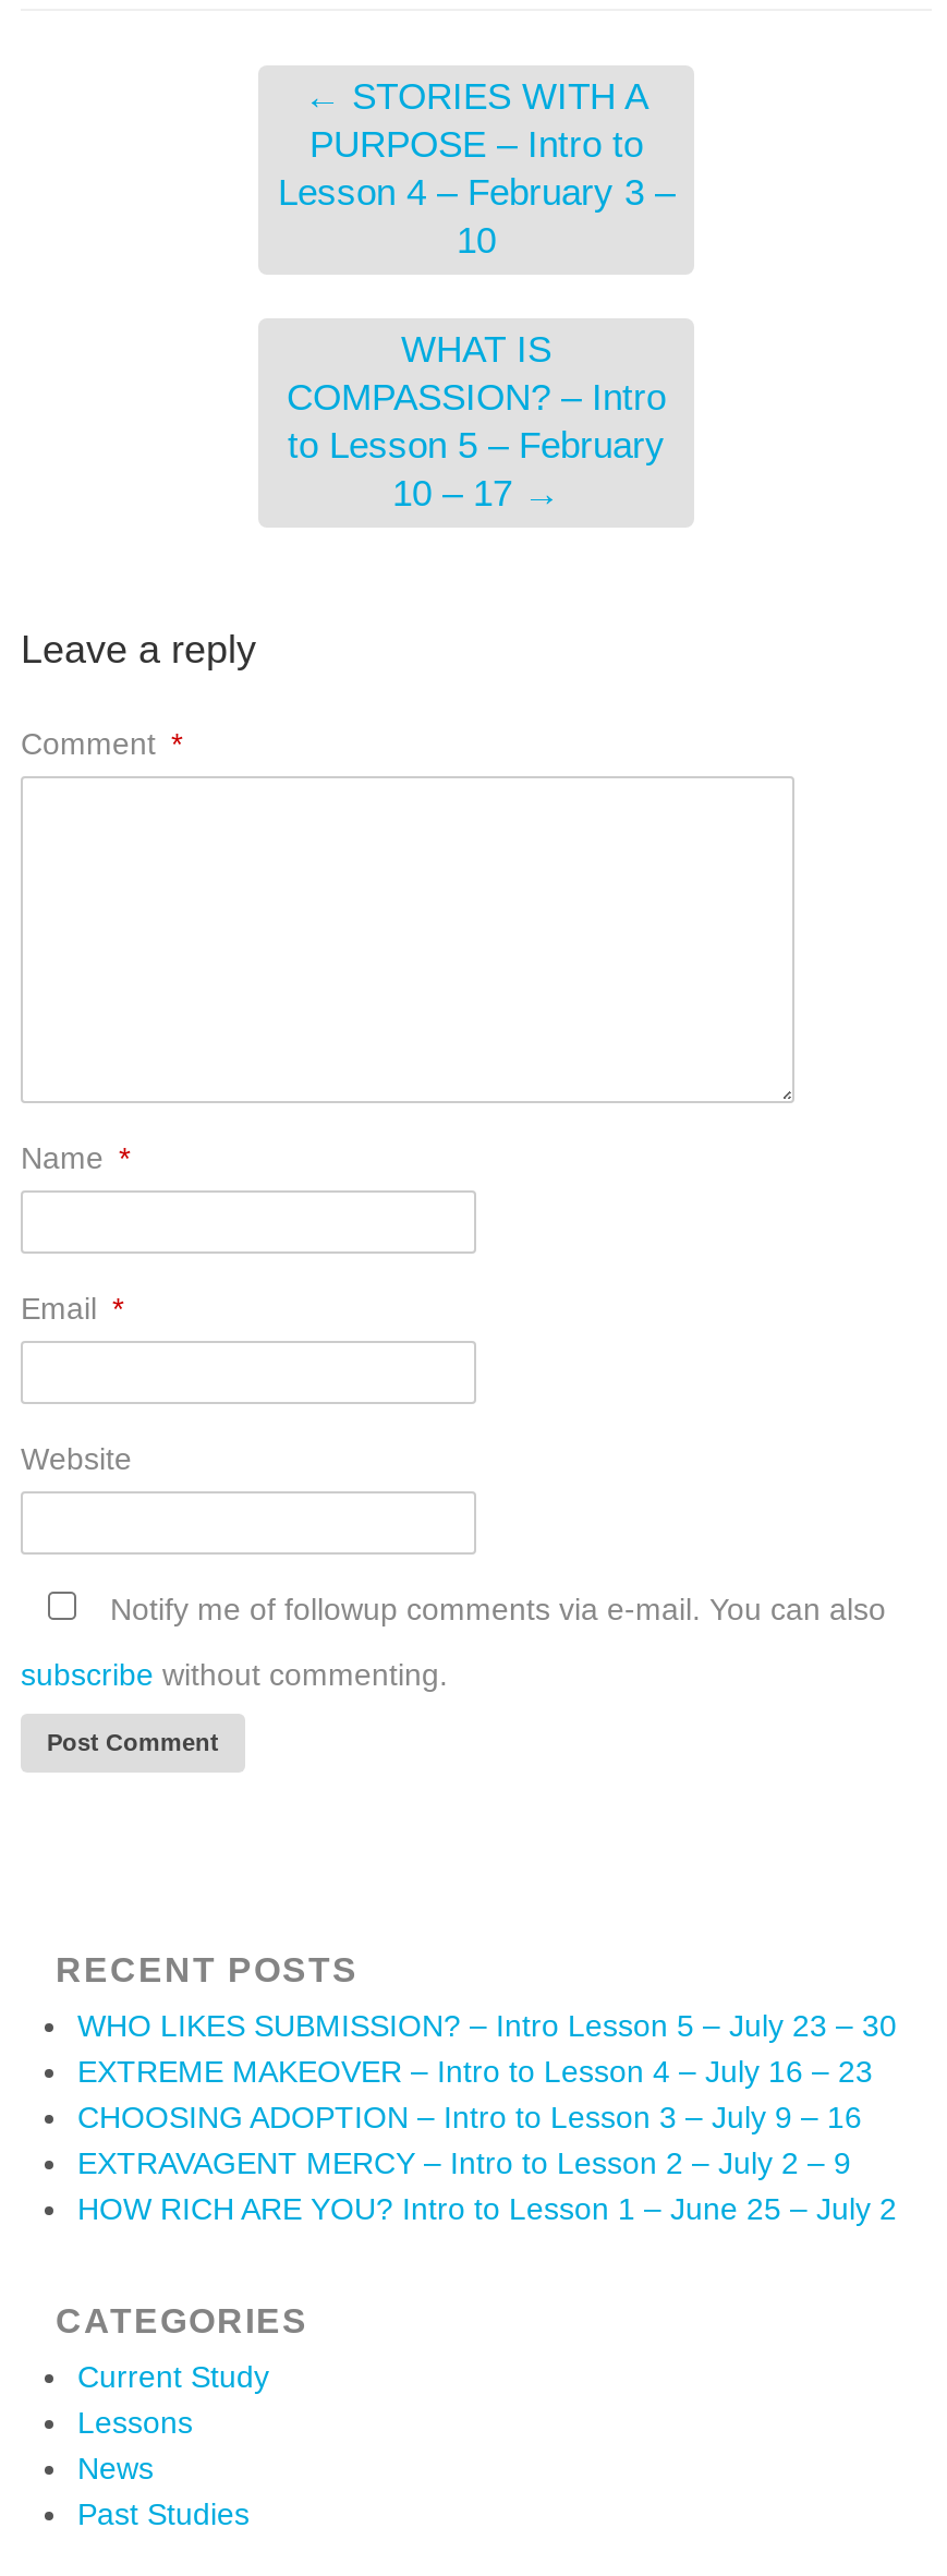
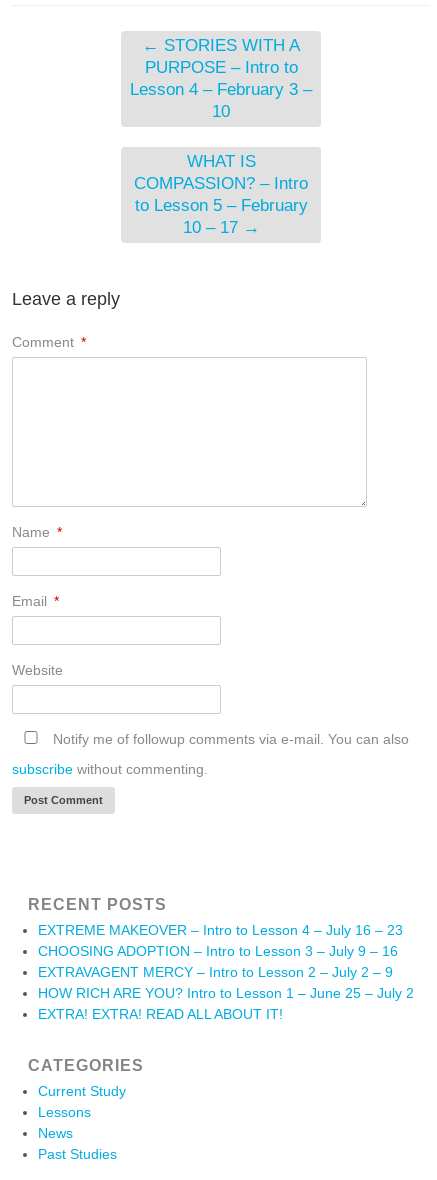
[77,2007,897,2042] WHO LIKES SUBMISSION? – Intro Lesson 5 – July 23 – 30 -> none
moved [77,2053,897,2225] -> [38,922,414,1001]: EXTREME MAKEOVER – Intro to Lesson 4 – July 16 – 23 | CHOOSING ADOPTION – Intro to Lesson 3 – July 9 – 16 | EXTRAVAGENT MERCY – Intro to Lesson 2 – July 2 – 9 | HOW RICH ARE YOU? Intro to Lesson 1 – June 25 – July 2
none -> [38,1006,283,1022] EXTRA! EXTRA! READ ALL ABOUT IT!

